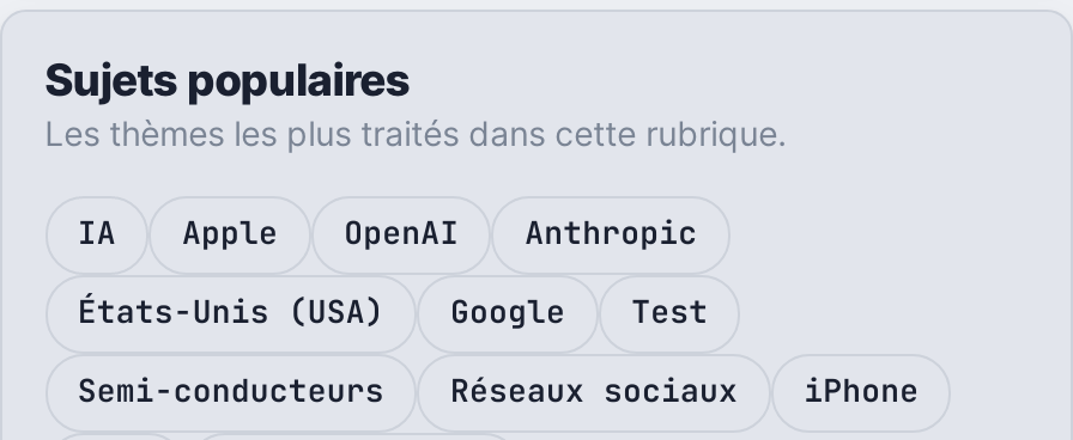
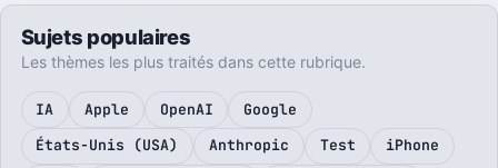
moved [78,214,697,333] -> [36,136,289,155]: États-Unis (USA) | Anthropic
[78,371,738,412] Semi-conducteurs | Réseaux sociaux -> none

